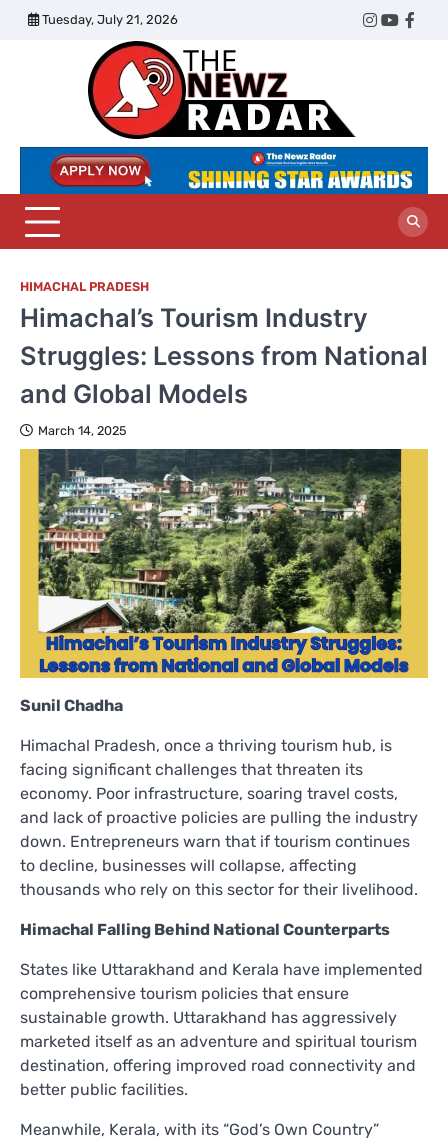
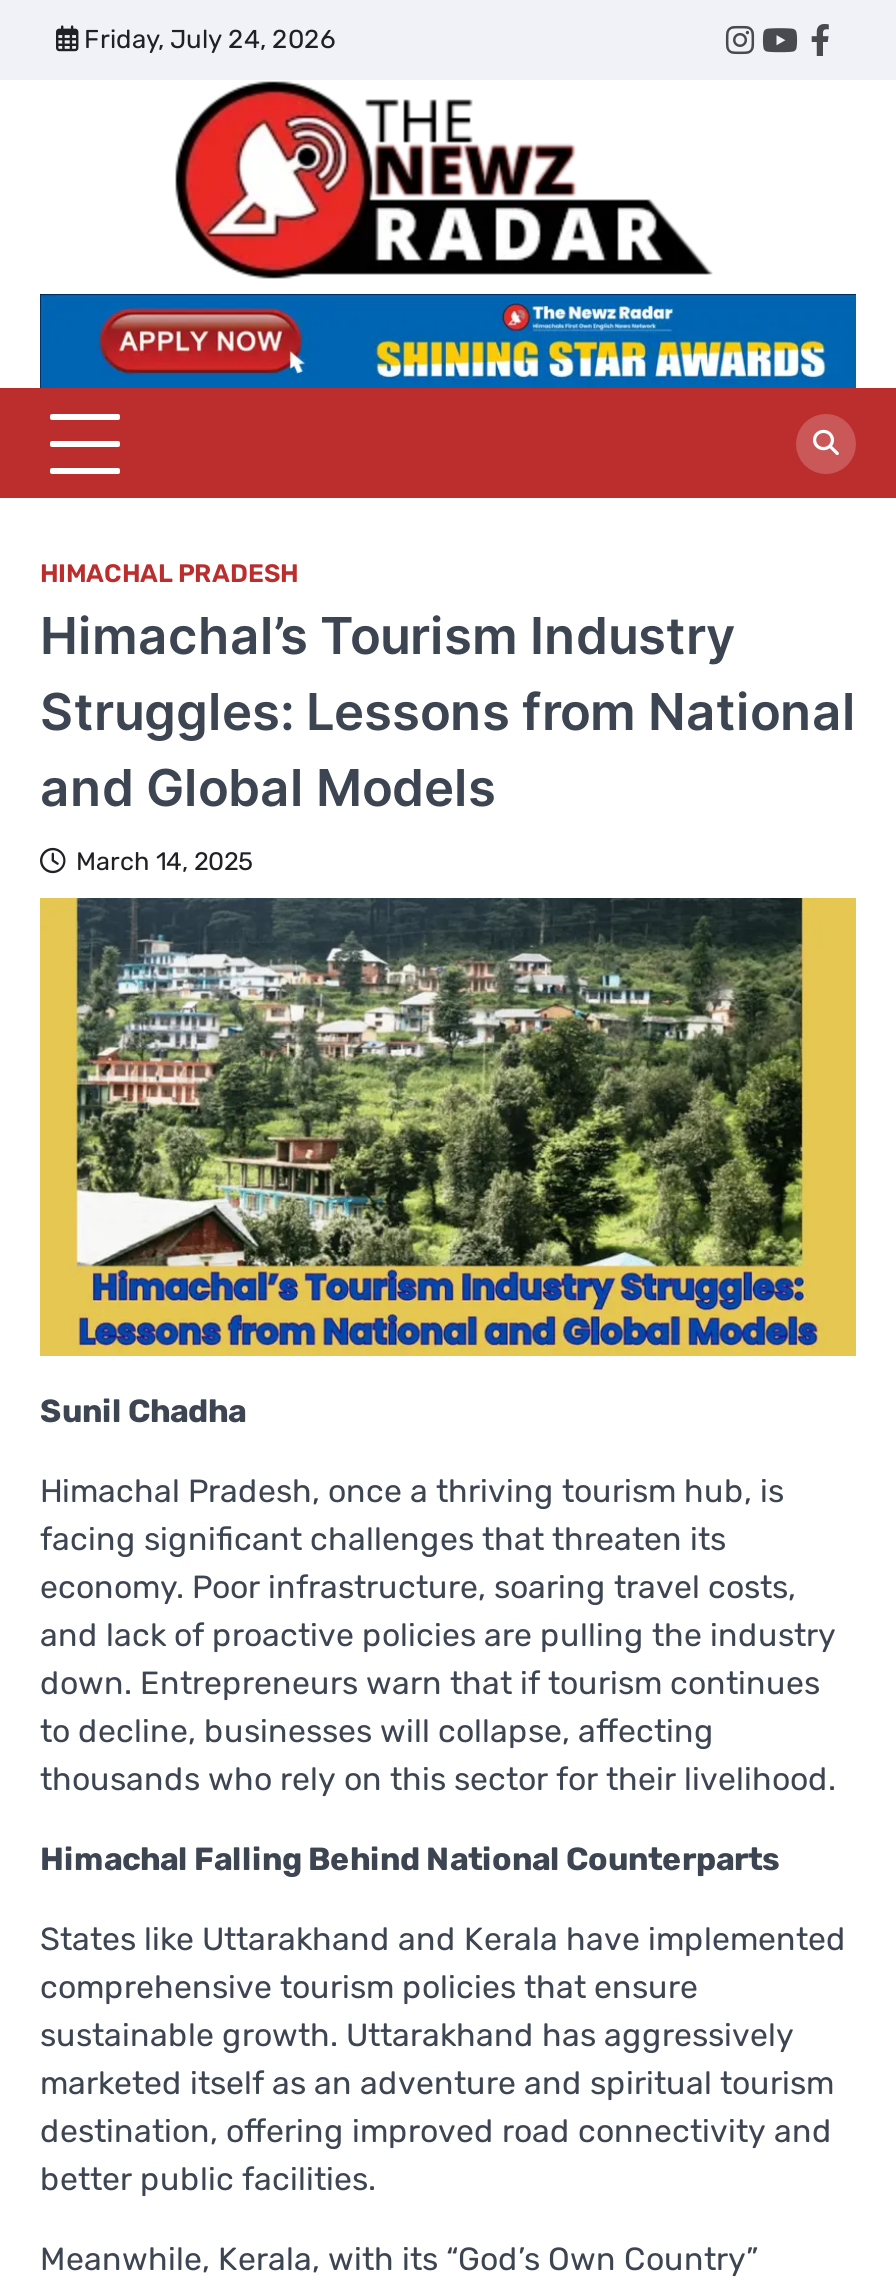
[42,12,178,27] Tuesday, July 21, 2026 -> [84,24,336,54] Friday, July 24, 2026

